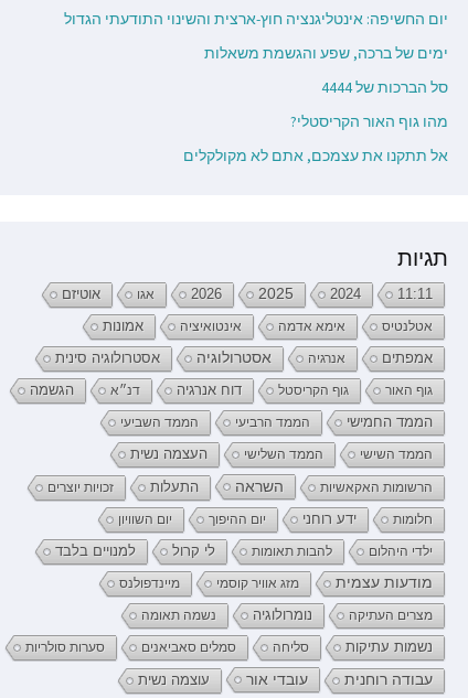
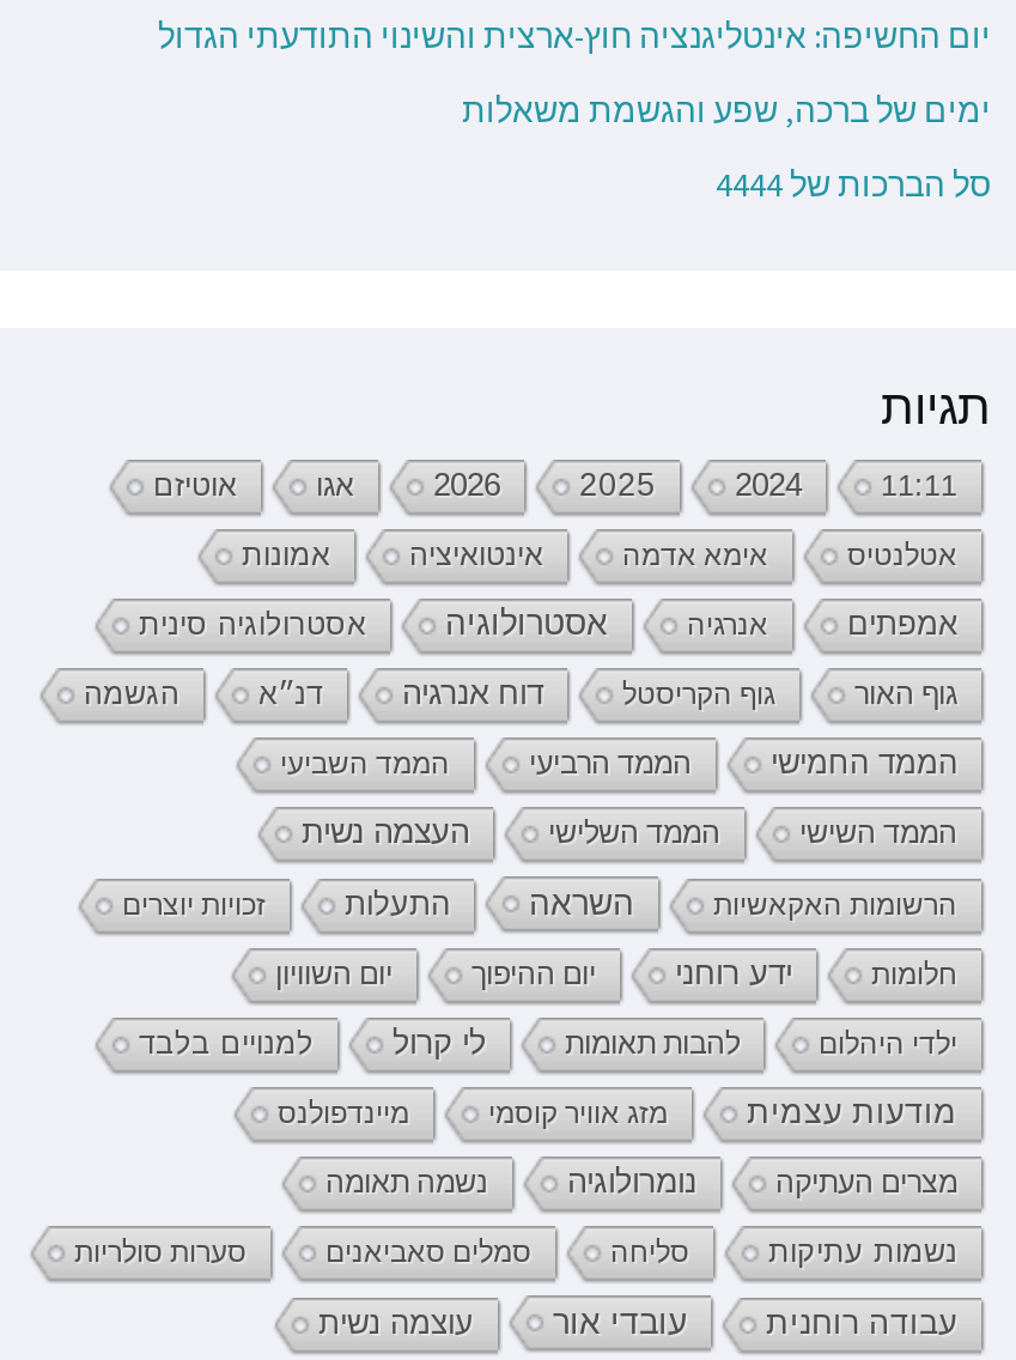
[183,111,448,166] מהו גוף האור הקריסטלי? | אל תתקנו את עצמכם, אתם לא מקולקלים -> none

